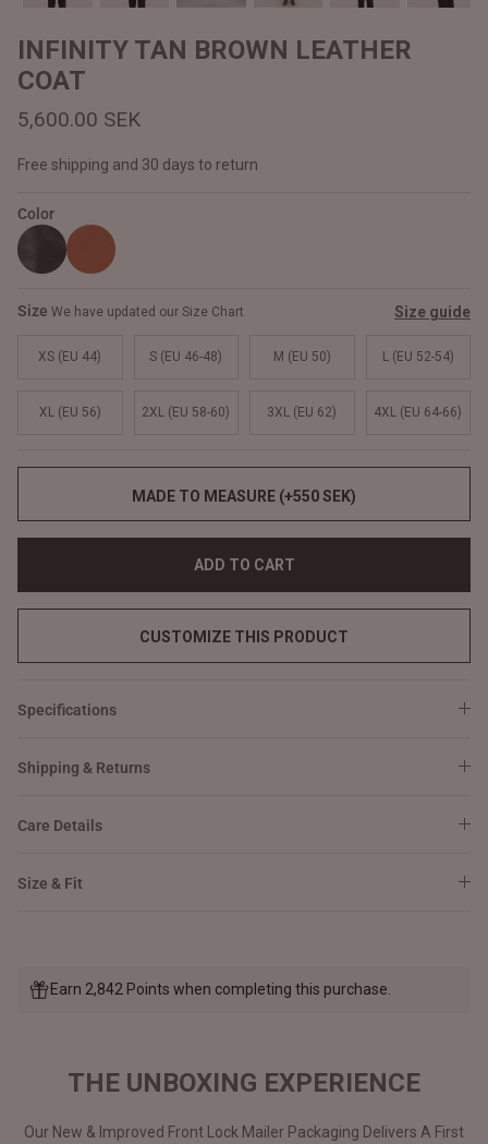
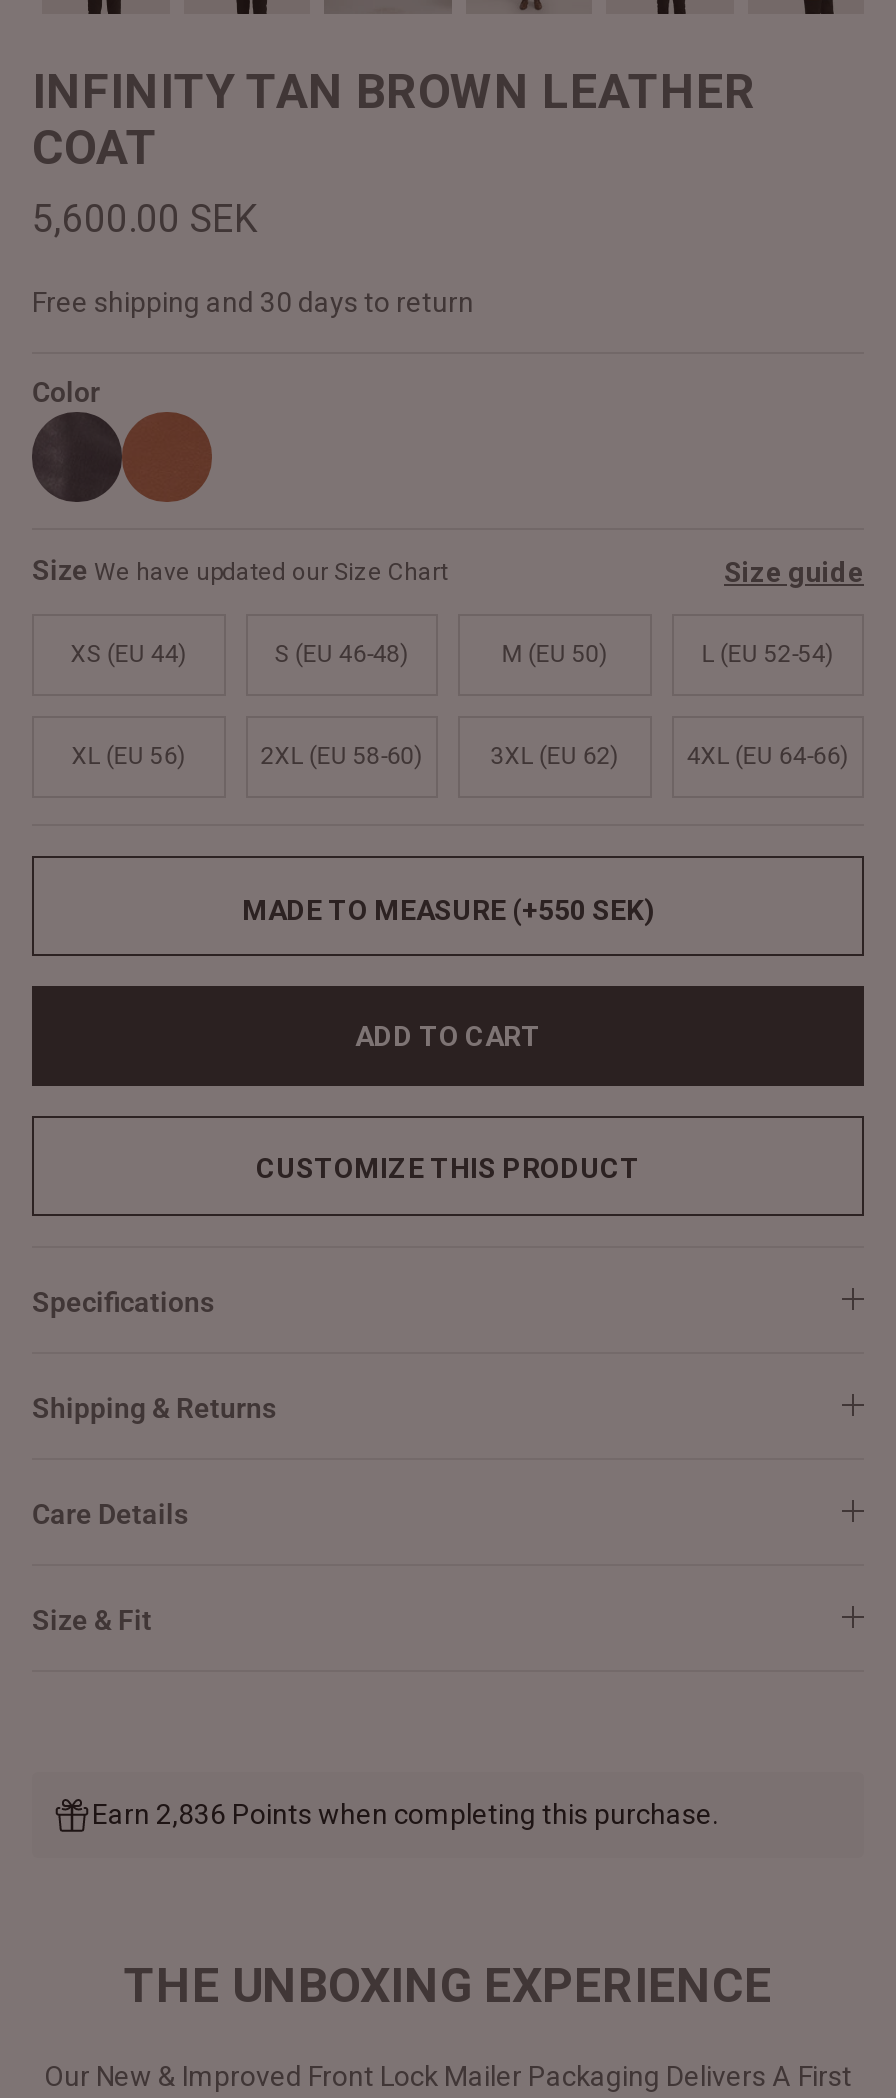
[50,981,391,998] Earn 2,842 Points when completing this purchase. -> [92,1799,718,1831] Earn 2,836 Points when completing this purchase.

